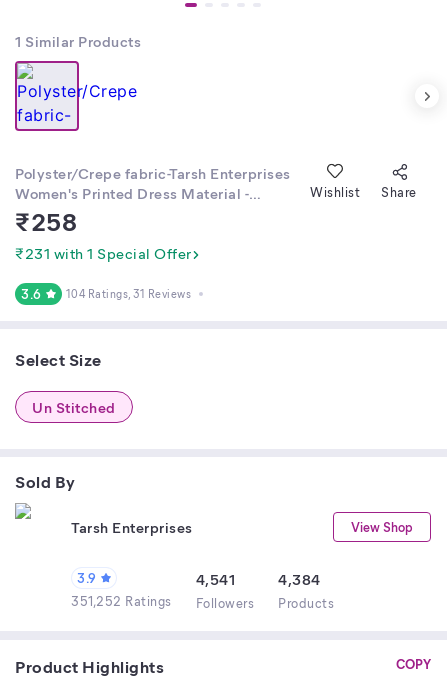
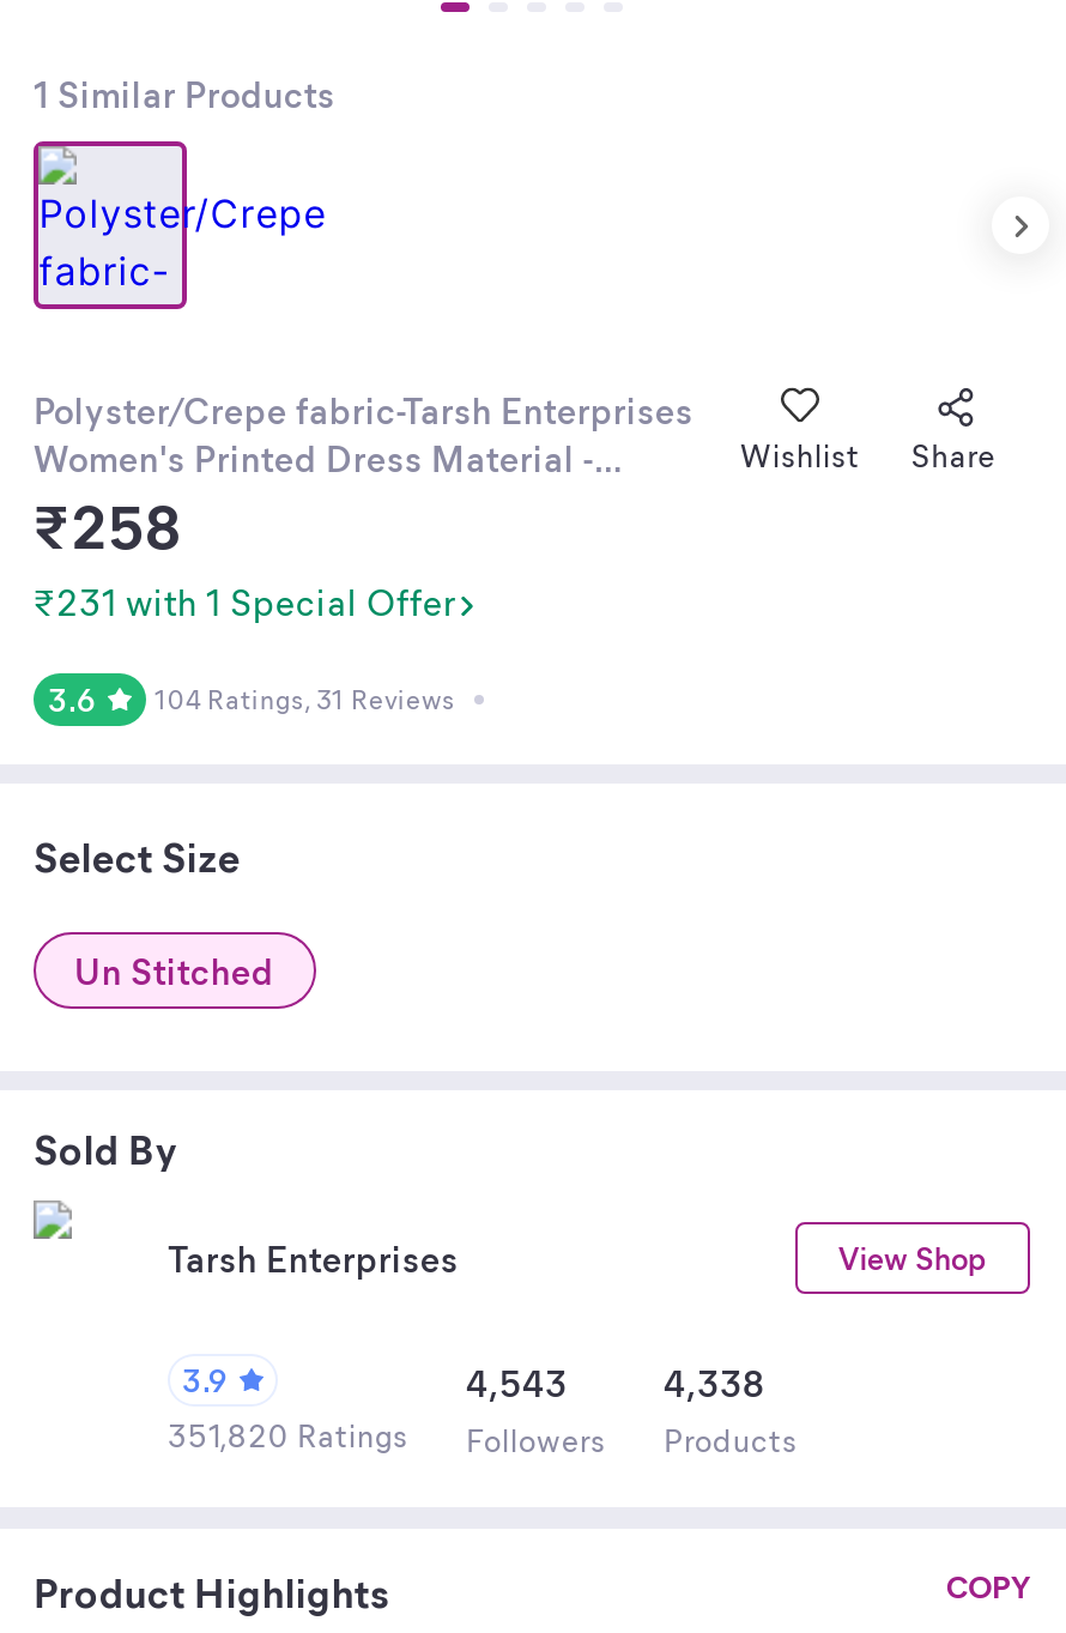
[195,569,235,589] 4,541 -> [466,1359,568,1407] 4,543
[278,569,320,589] 4,384 -> [664,1359,765,1407] 4,338
[71,592,334,611] 351,252 Ratings Followers Products -> [168,1414,798,1459] 351,820 Ratings Followers Products

